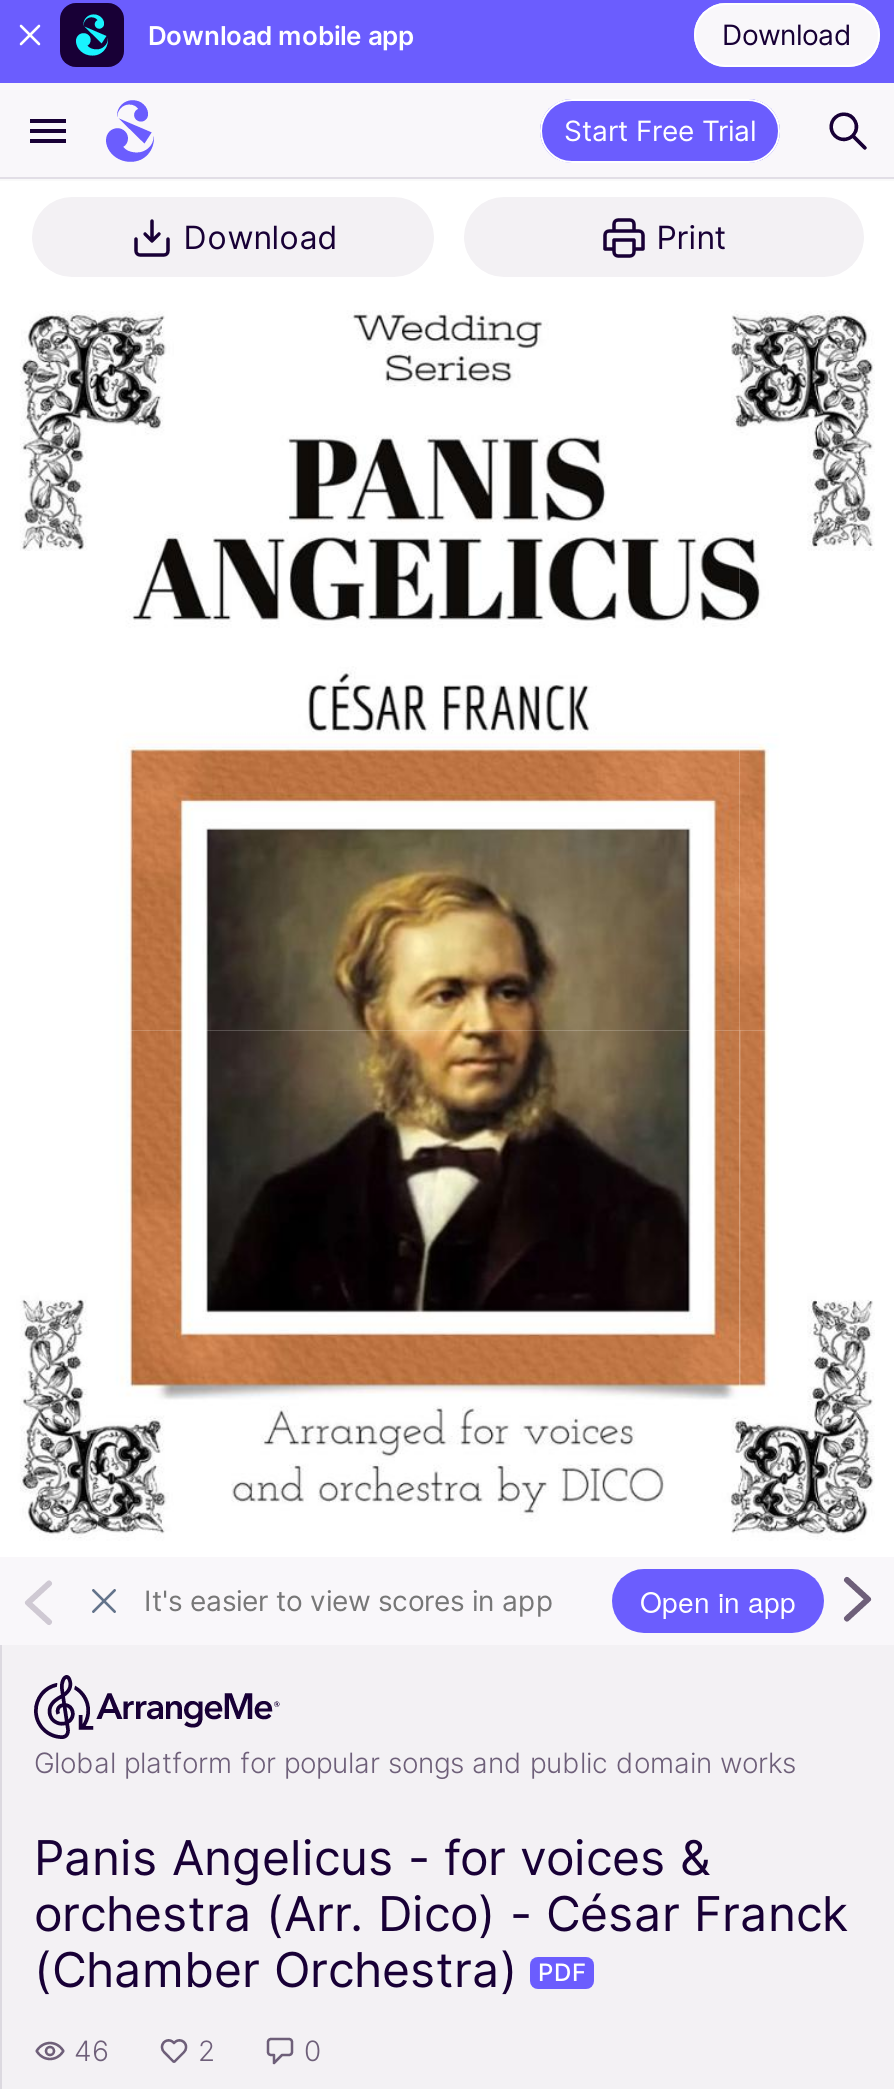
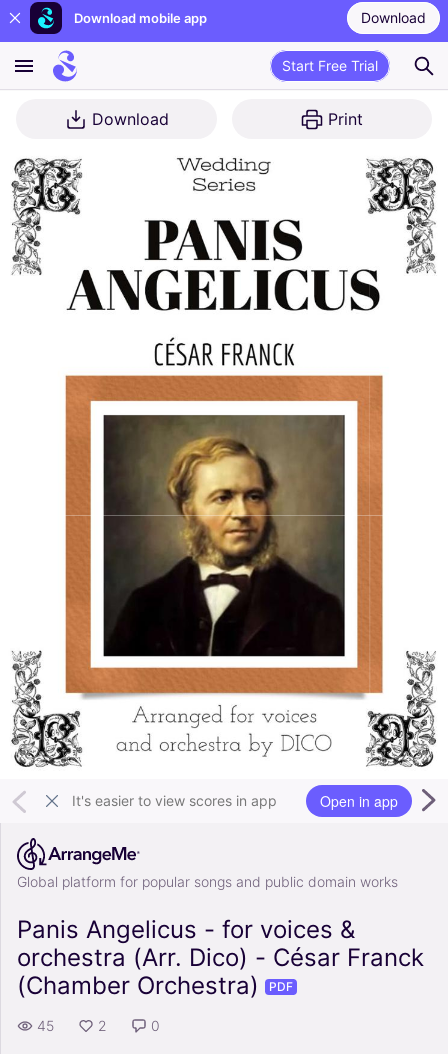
[74,2032,110,2066] 46 -> [37,1016,54,1033] 45

